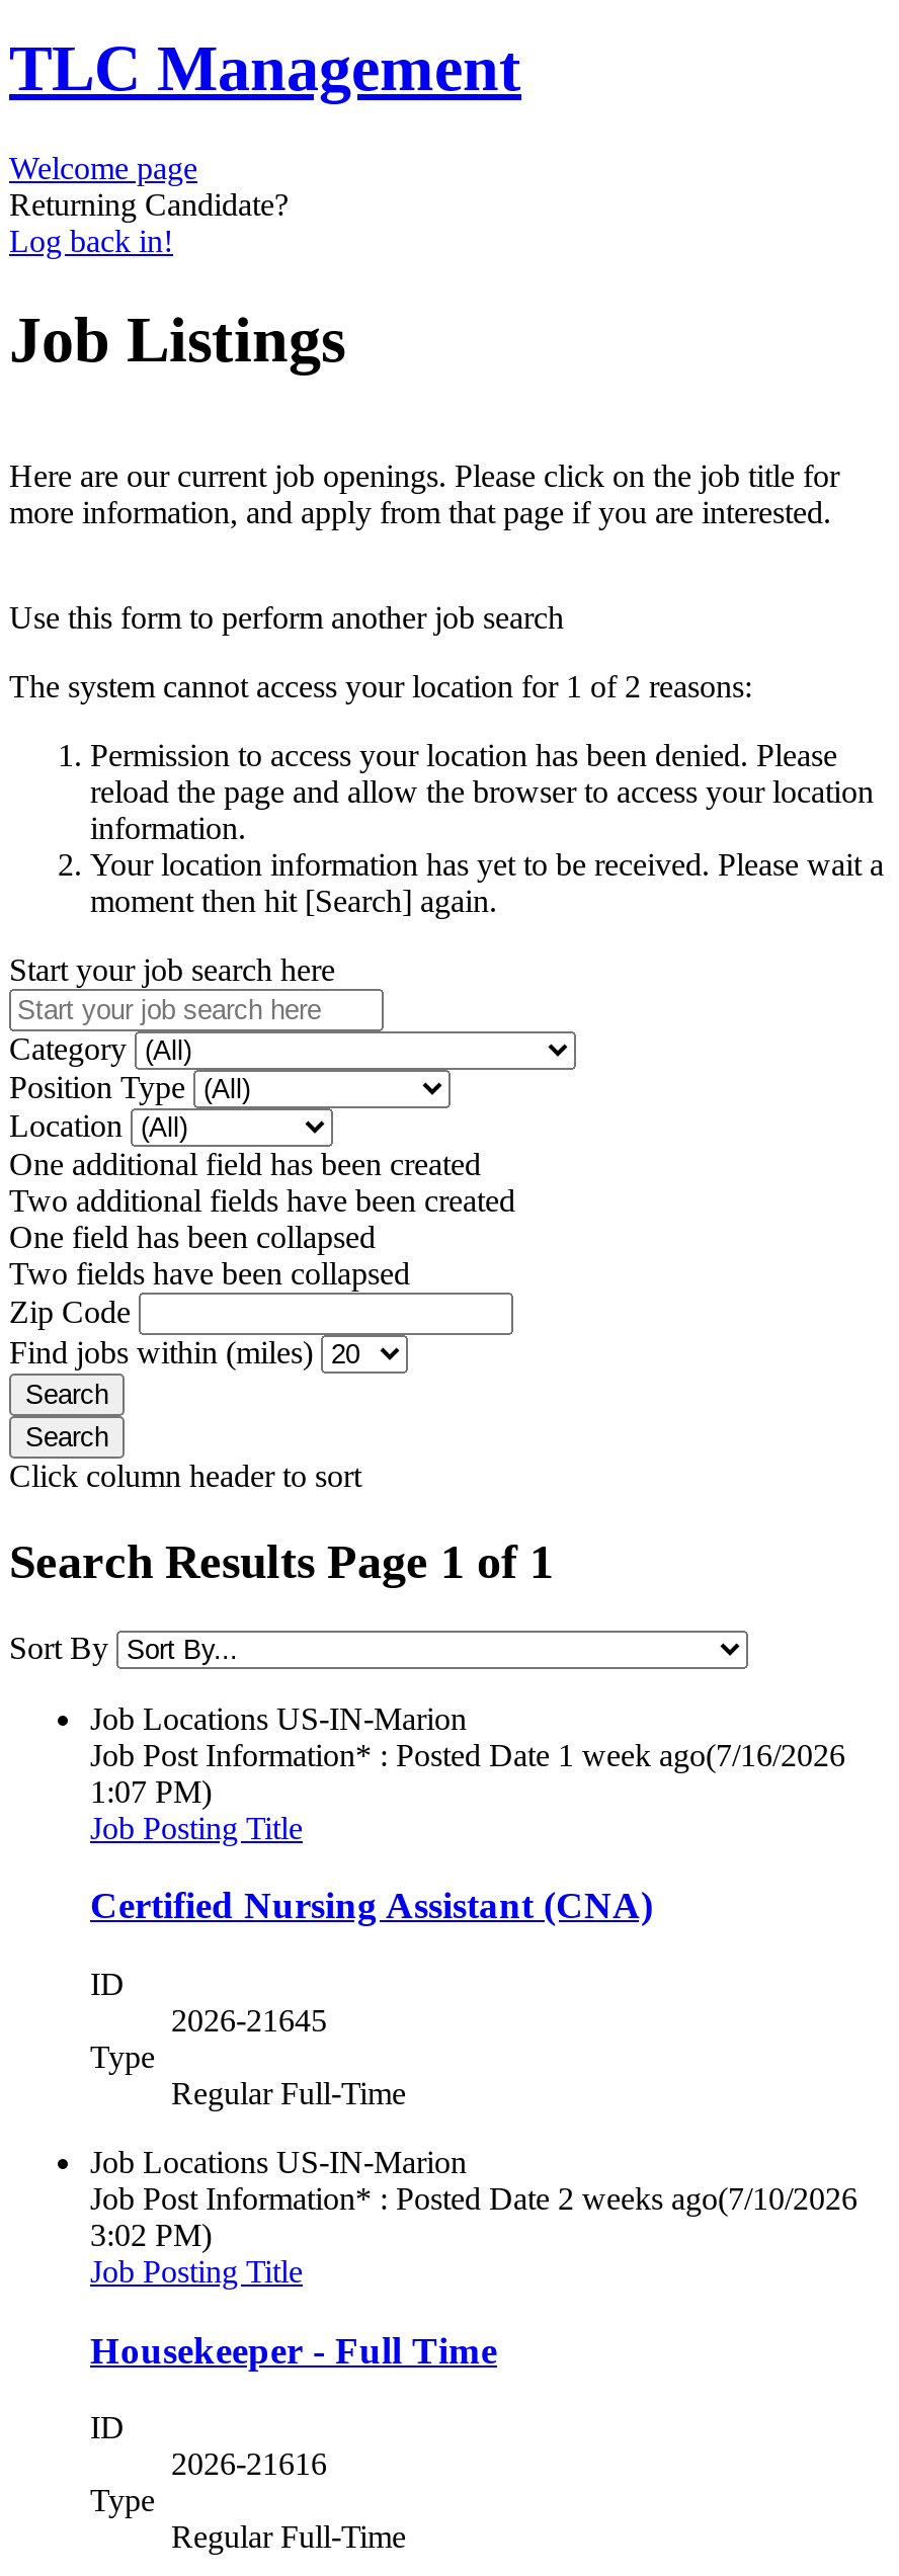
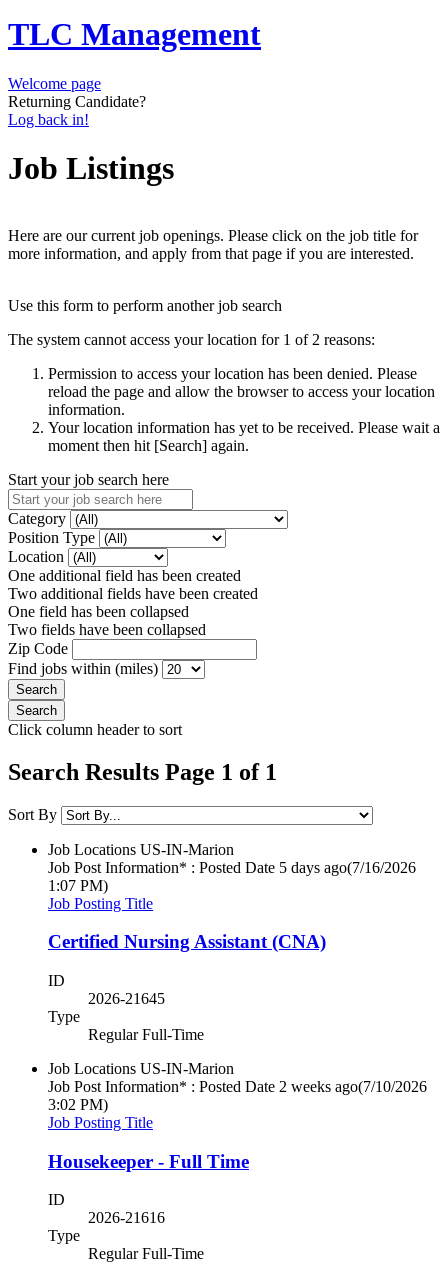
[90,1737,845,1772] Job Post Information* : Posted Date 1 week ago(7/16/2026 -> [48,859,416,876] Job Post Information* : Posted Date 5 days ago(7/16/2026

